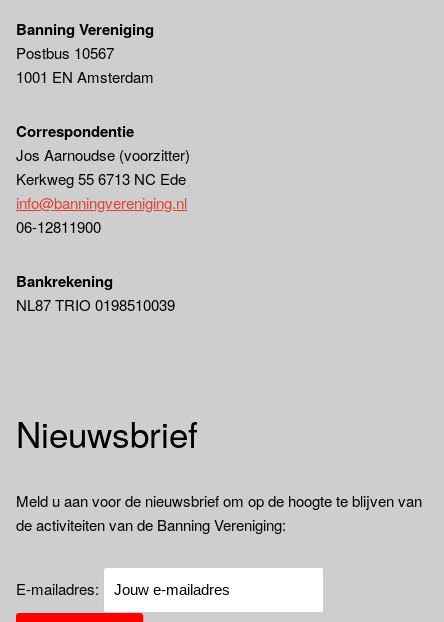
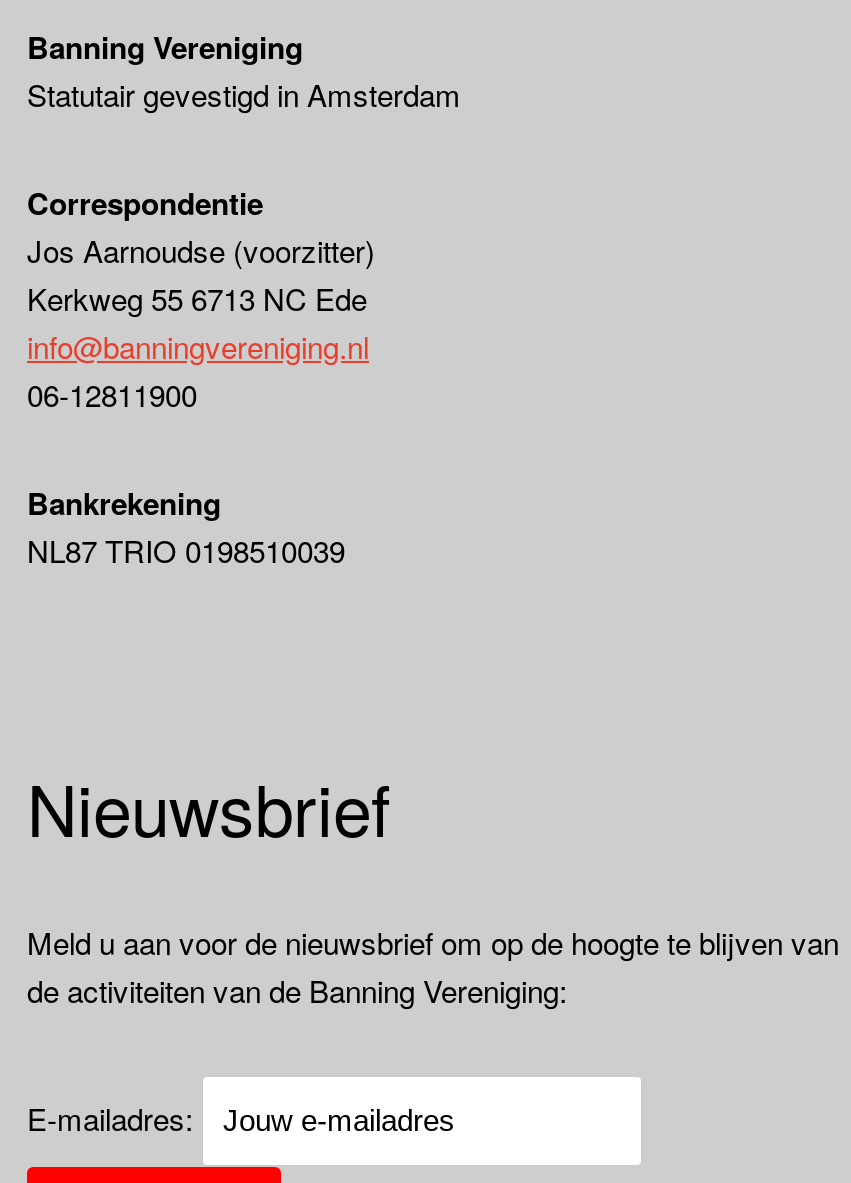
[16,42,154,87] Postbus 10567 | 1001 EN Amsterdam -> [27,73,461,115] Statutair gevestigd in Amsterdam

